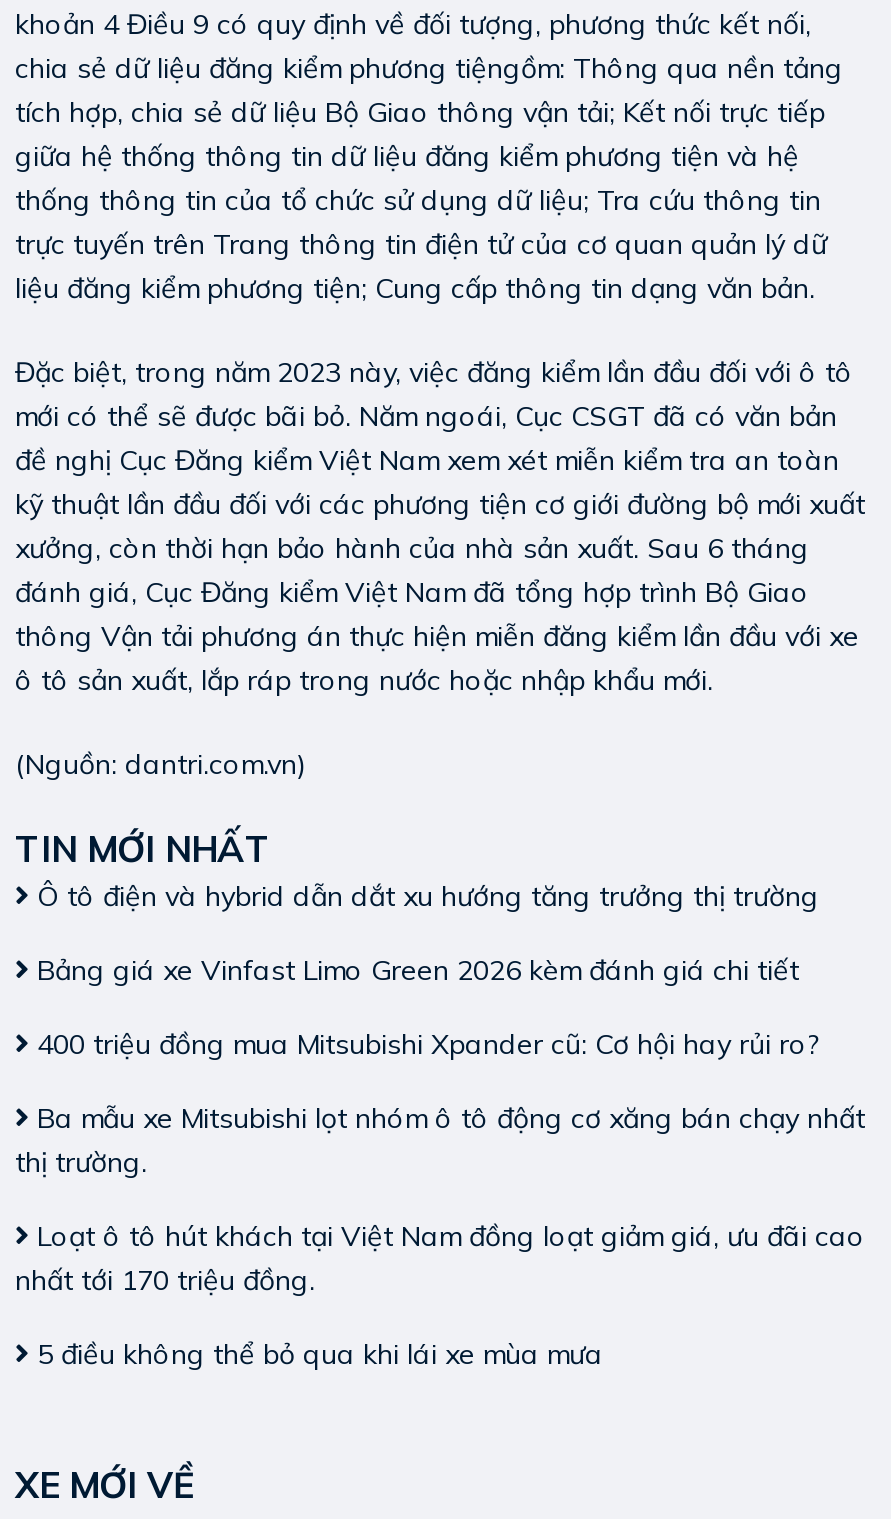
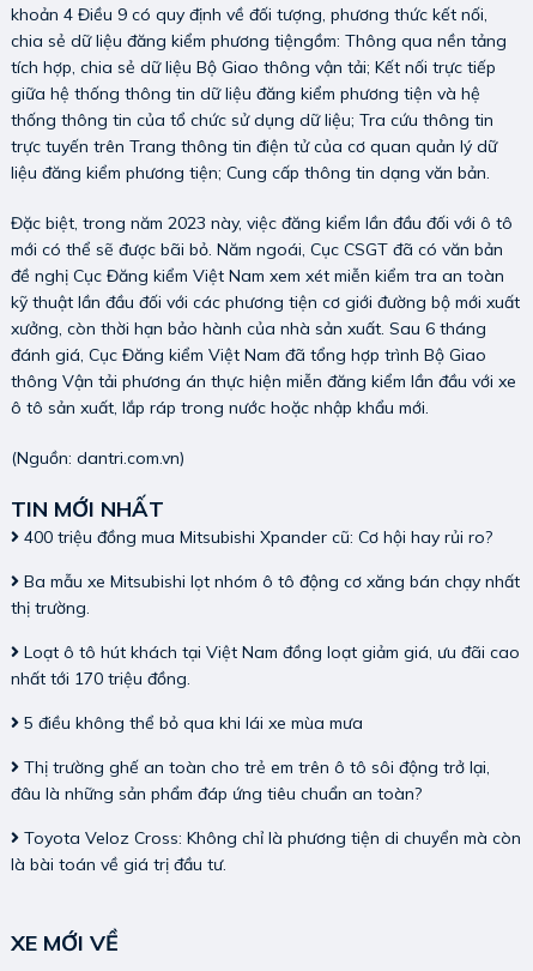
[29,877,819,987] Ô tô điện và hybrid dẫn dắt xu hướng tăng trưởng thị trường | Bảng giá xe Vinfast Limo Green 2026 kèm đánh giá chi tiết -> none
moved [15,1025,865,1371] -> [11,526,520,733]: 400 triệu đồng mua Mitsubishi Xpander cũ: Cơ hội hay rủi ro? | Ba mẫu xe Mitsubishi lọt nhóm ô tô động cơ xăng bán chạy nhất | thị trường. | Loạt ô tô hút khách tại Việt Nam đồng loạt giảm giá, ưu đãi cao | nhất tới 170 triệu đồng. | 5 điều không thể bỏ qua khi lái xe mùa mưa
none -> [11,756,521,875] Thị trường ghế an toàn cho trẻ em trên ô tô sôi động trở lại, | đâu là những sản phẩm đáp ứng tiêu chuẩn an toàn? | Toyota Veloz Cross: Không chỉ là phương tiện di chuyển mà còn | là bài toán về giá trị đầu tư.

